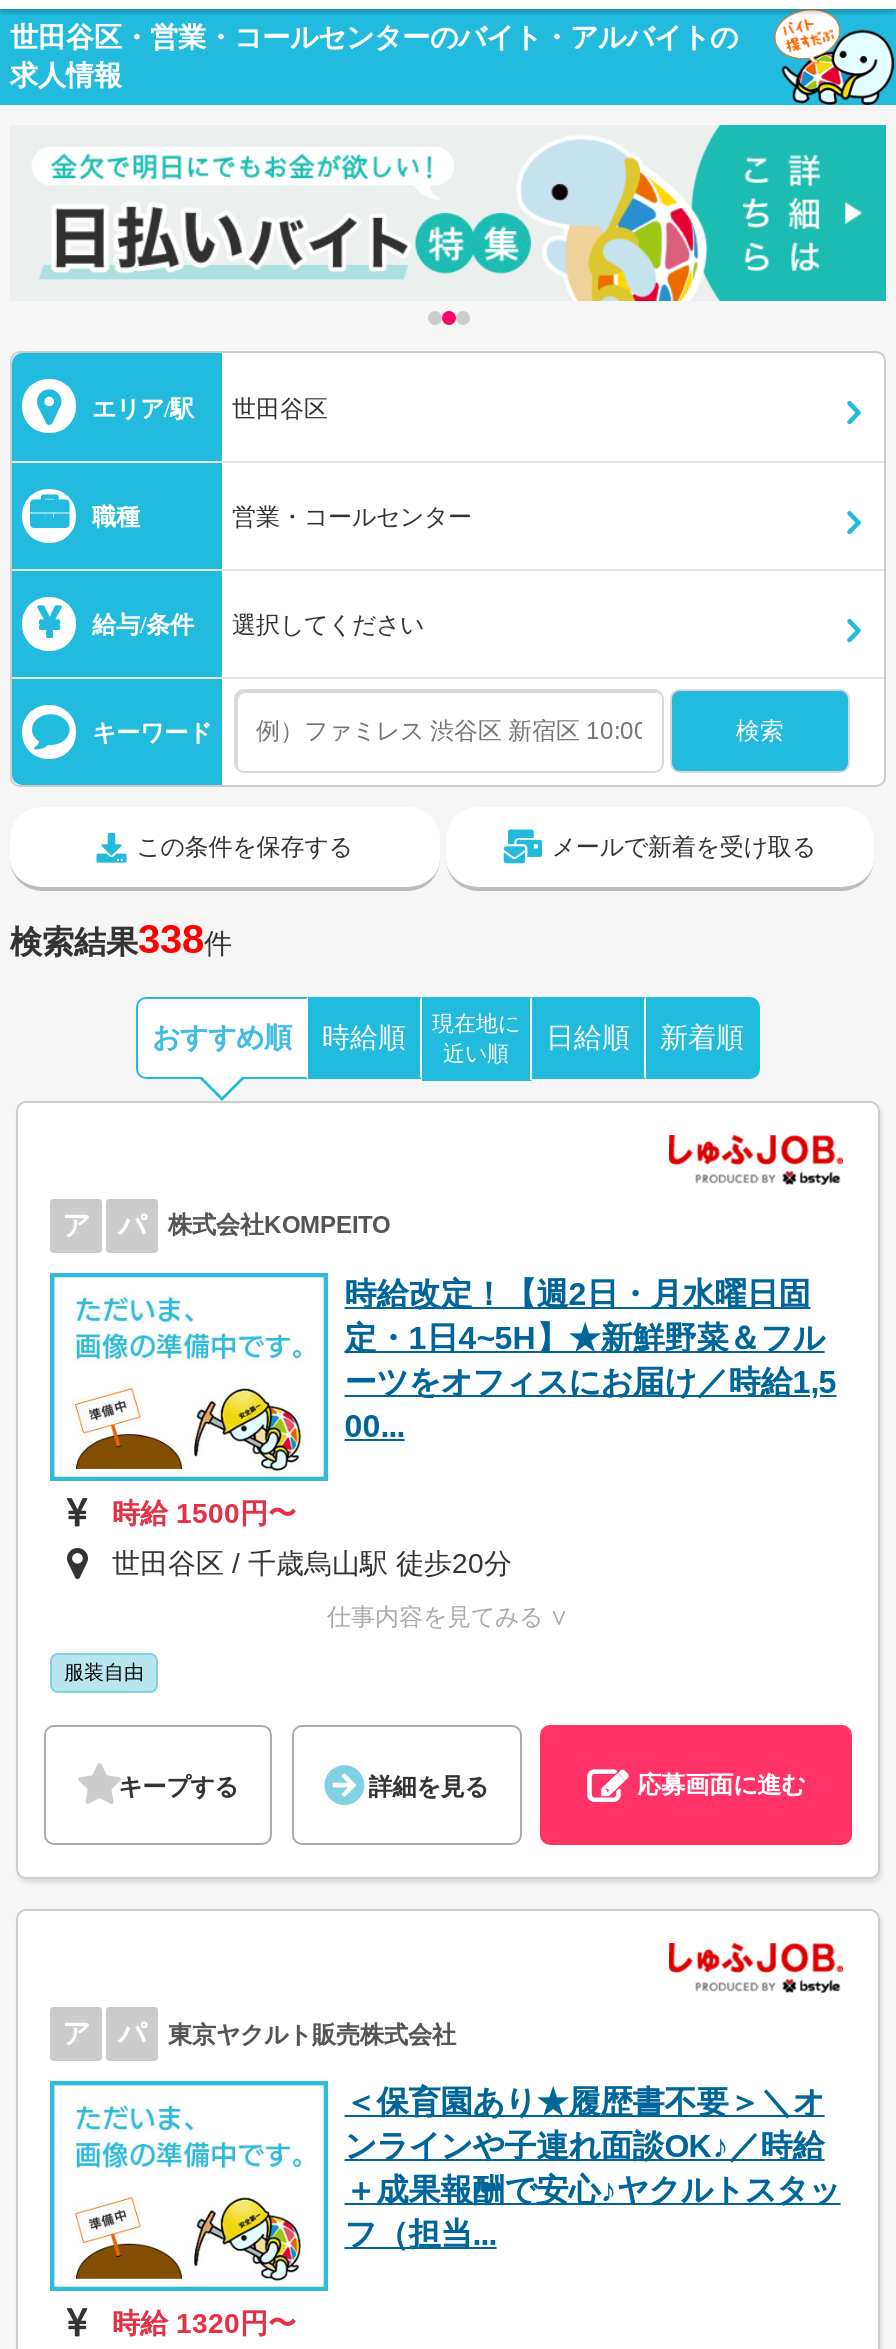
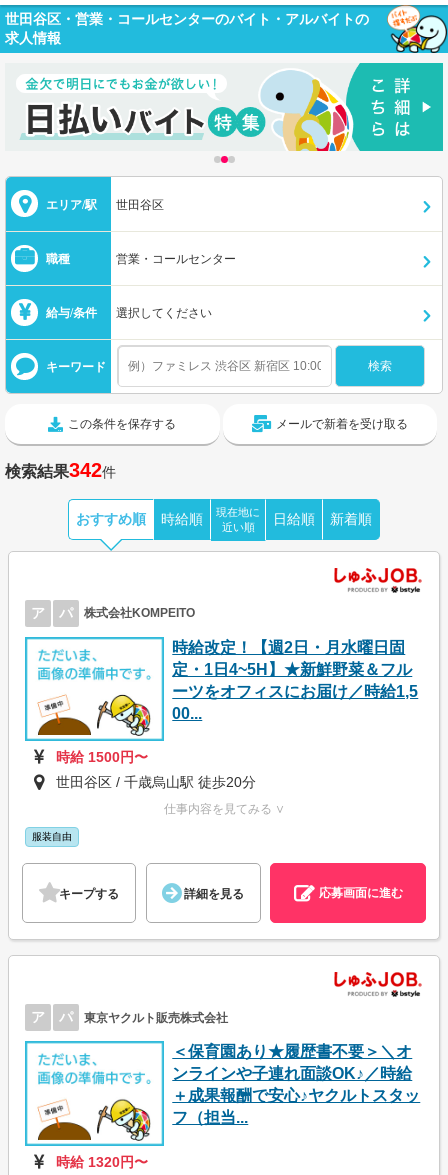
[10,916,232,960] 検索結果338件 -> [5,459,116,481] 検索結果342件

